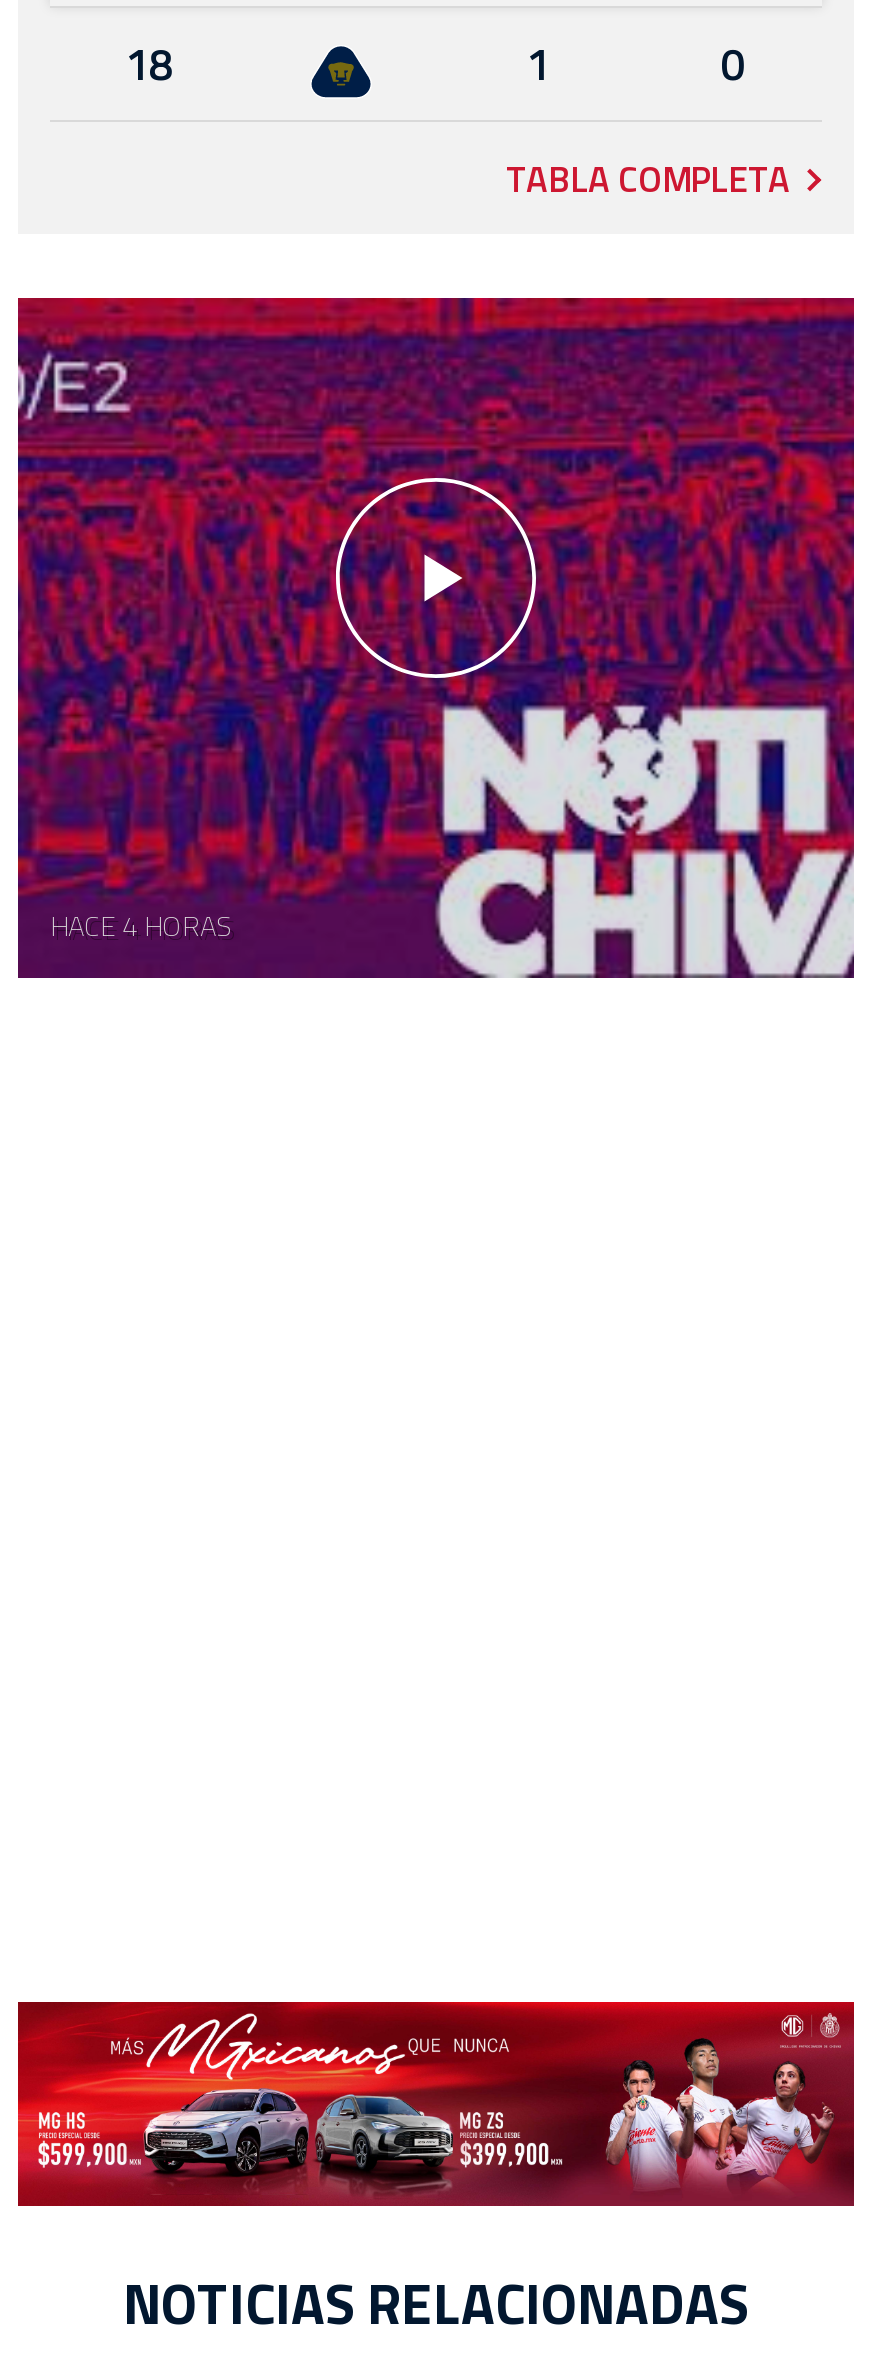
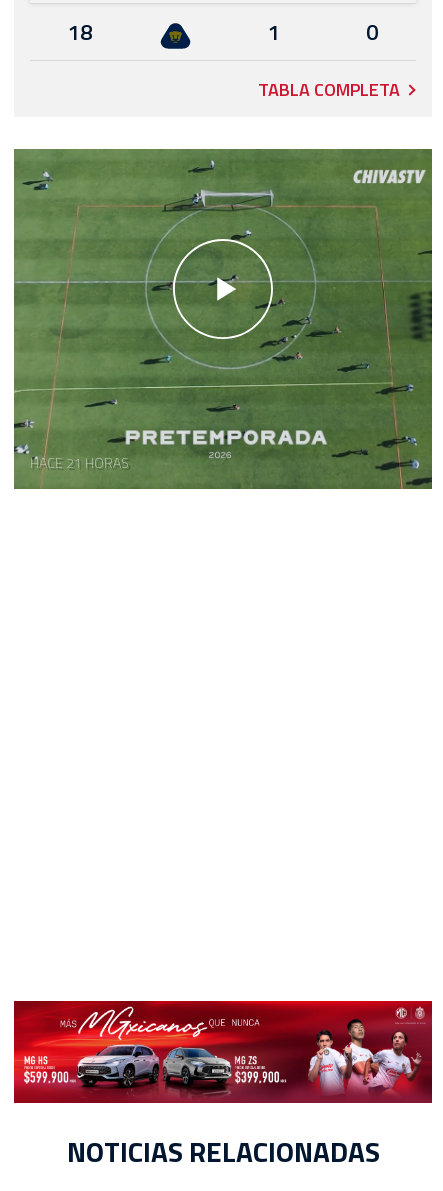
[16,296,856,980] [image] | HACE 4 HORAS -> [13,148,433,490] [image] | HACE 21 HORAS

